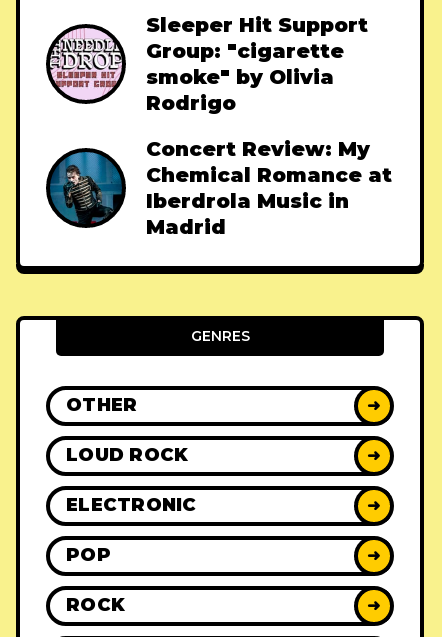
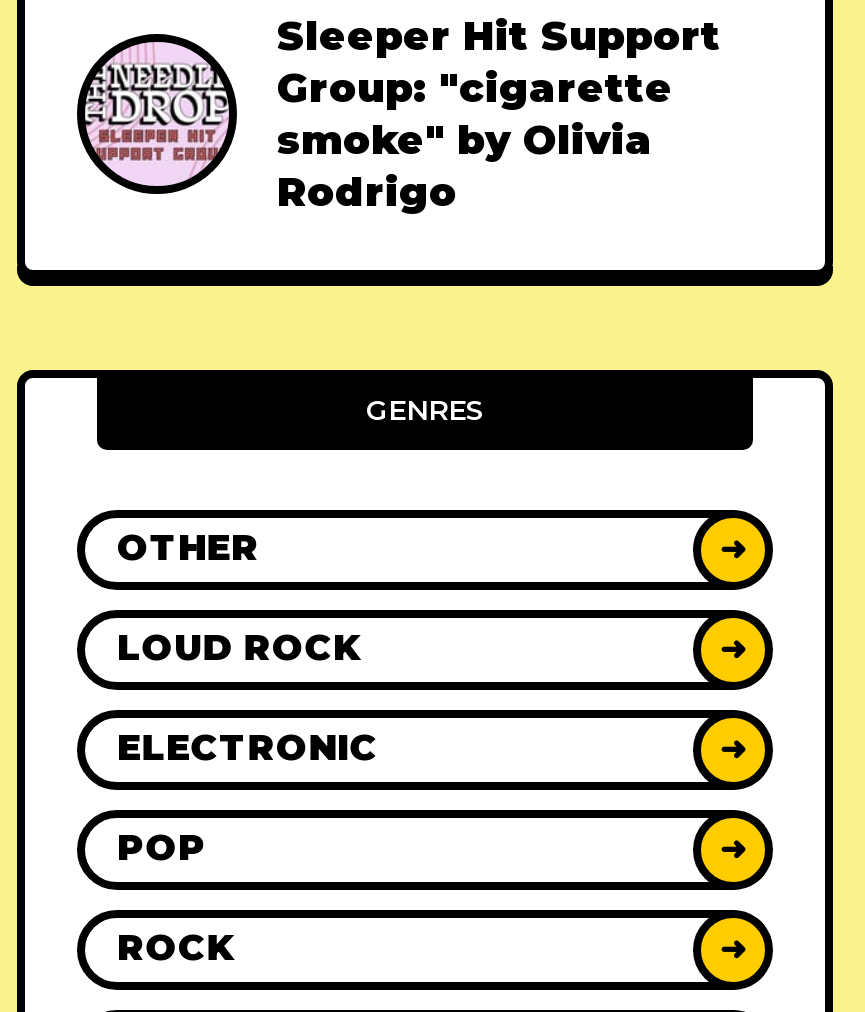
[50,137,392,239] [image] | Concert Review: My | Chemical Romance at | Iberdrola Music in | Madrid -> none

